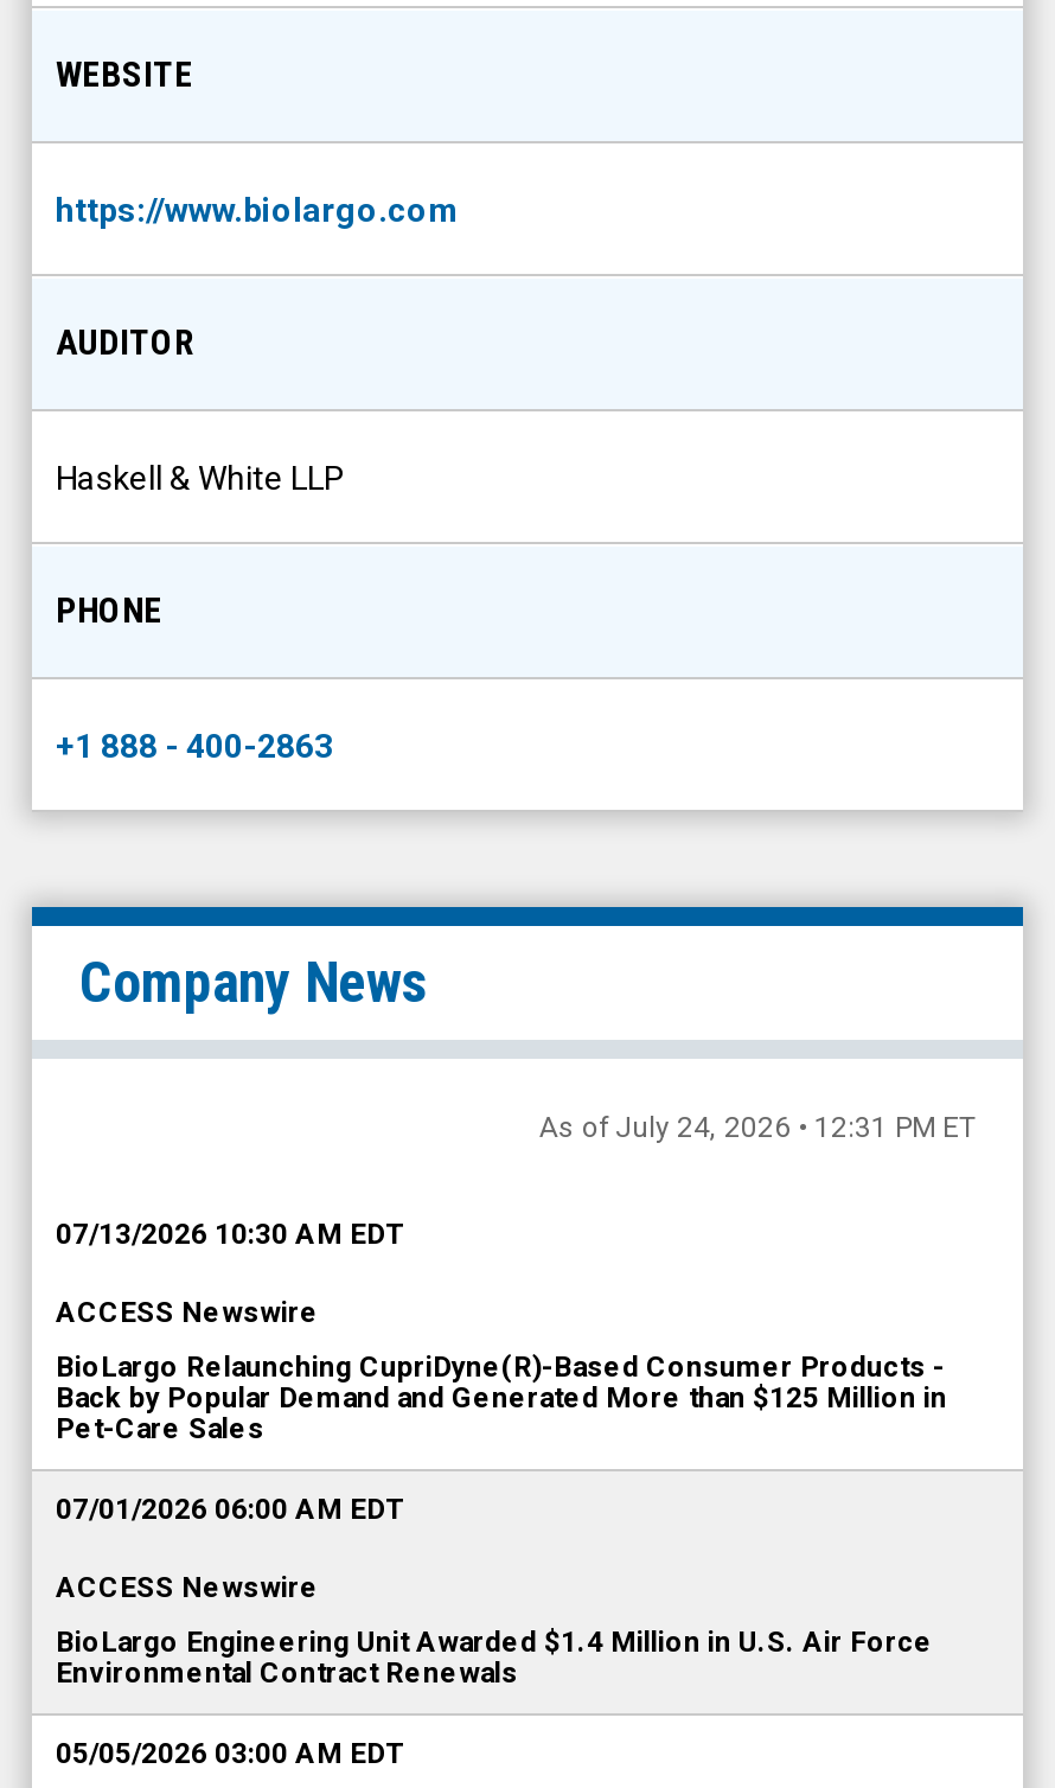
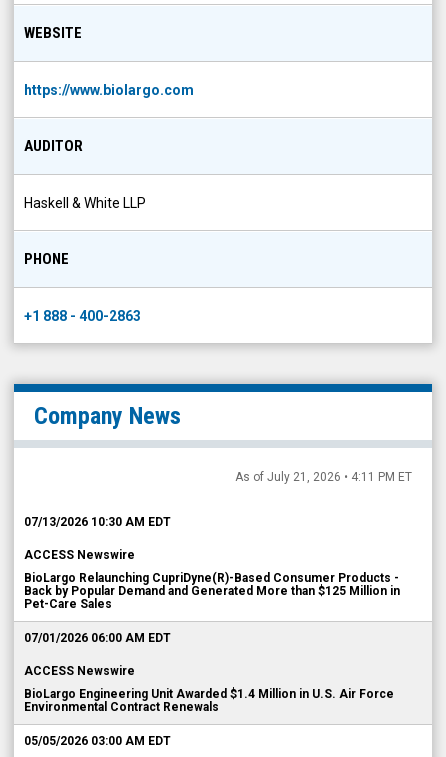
[539,1111,976,1144] As of July 24, 2026 • 12:31 PM ET -> [235,470,412,484] As of July 21, 2026 • 4:11 PM ET

